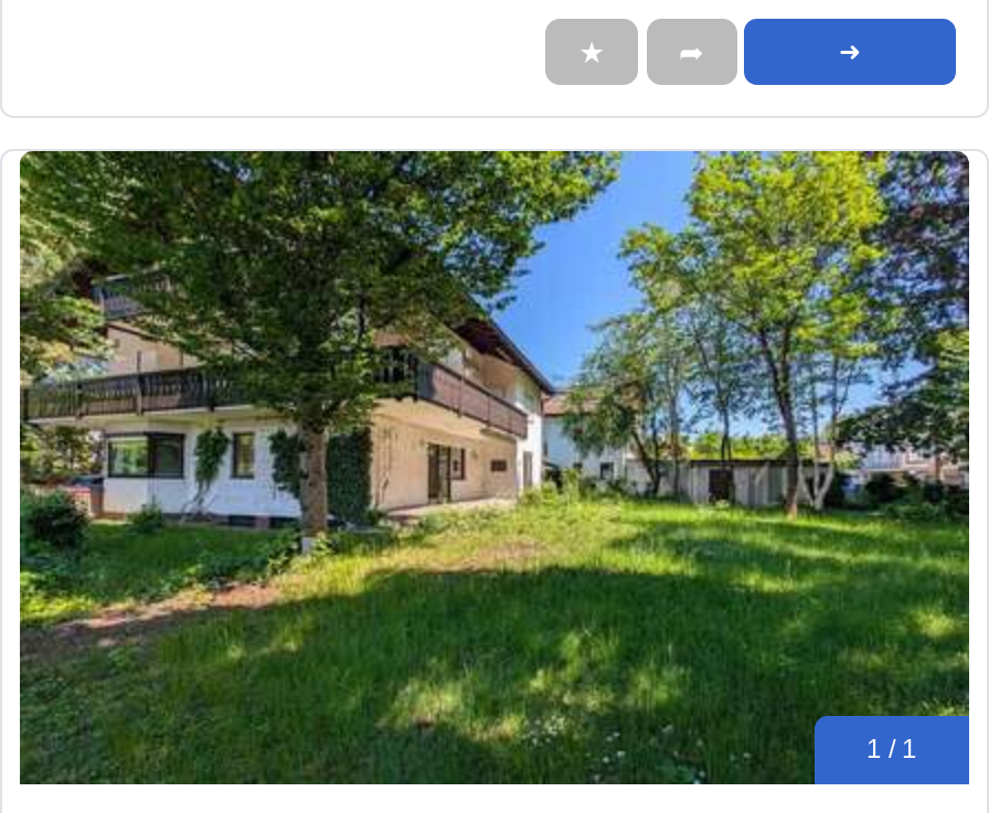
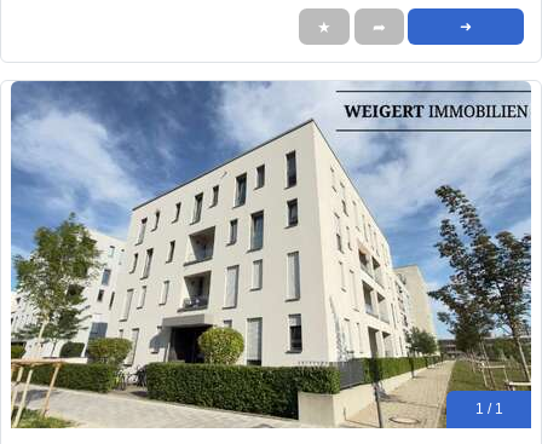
[18,149,971,787] [image] -> [10,80,532,429] [image]

